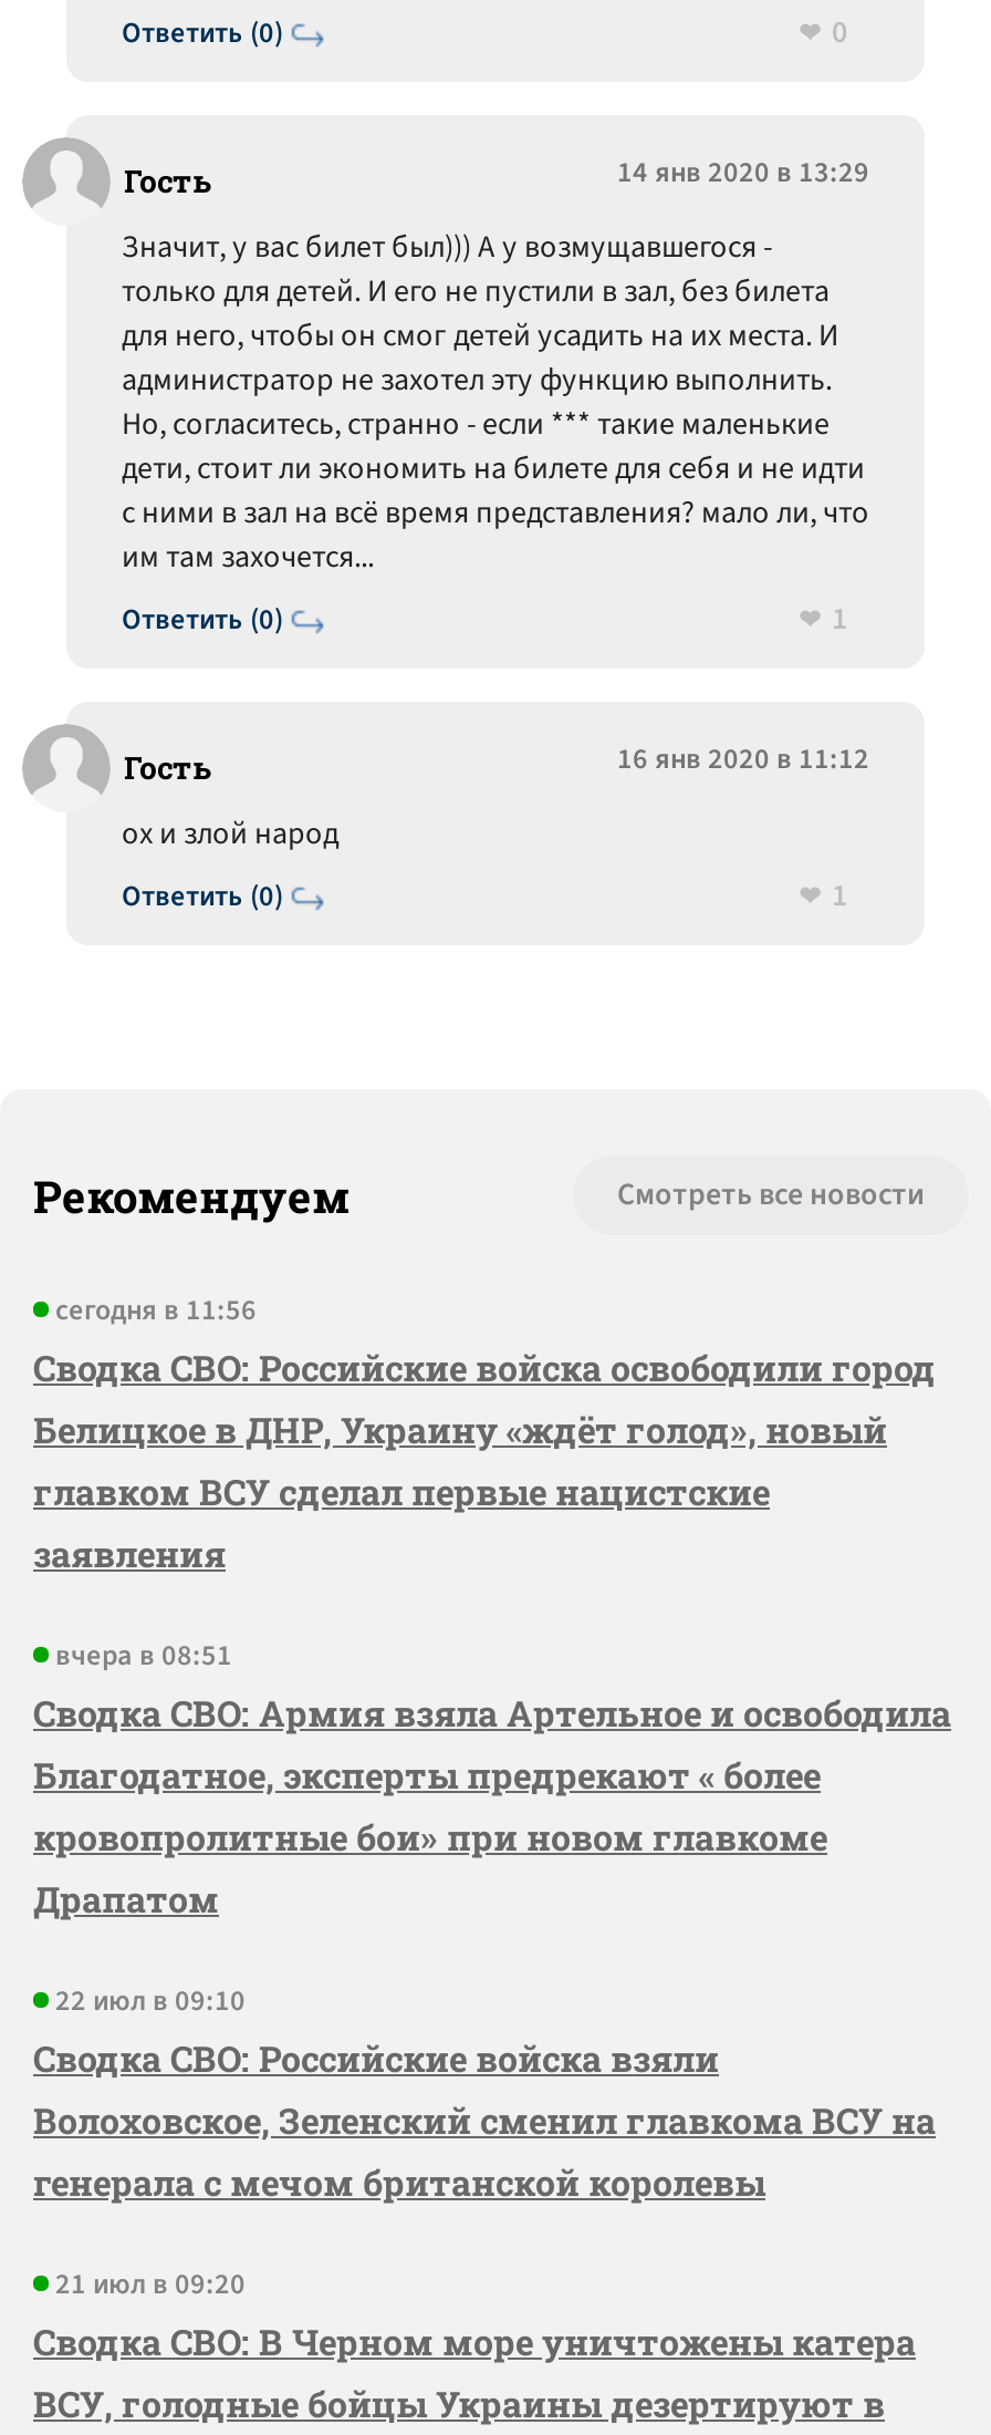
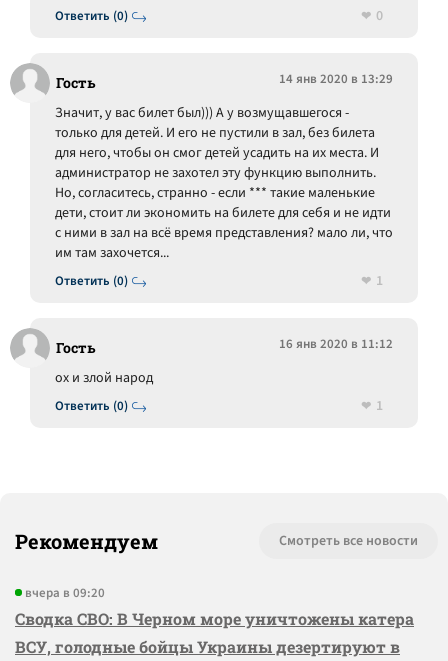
[33,1291,951,2305] сегодня в 11:56 | Сводка СВО: Российские войска освободили город | Белицкое в ДНР, Украину «ждёт голод», новый | главком ВСУ сделал первые нацистские | заявления | вчера в 08:51 | Сводка СВО: Армия взяла Артельное и освободила | Благодатное, эксперты предрекают « более | кровопролитные бои» при новом главкоме | Драпатом | 22 июл в 09:10 | Сводка СВО: Российские войска взяли | Волоховское, Зеленский сменил главкома ВСУ на | генерала с мечом британской королевы | 21 июл в 09:20 -> [25,584,105,602] вчера в 09:20

